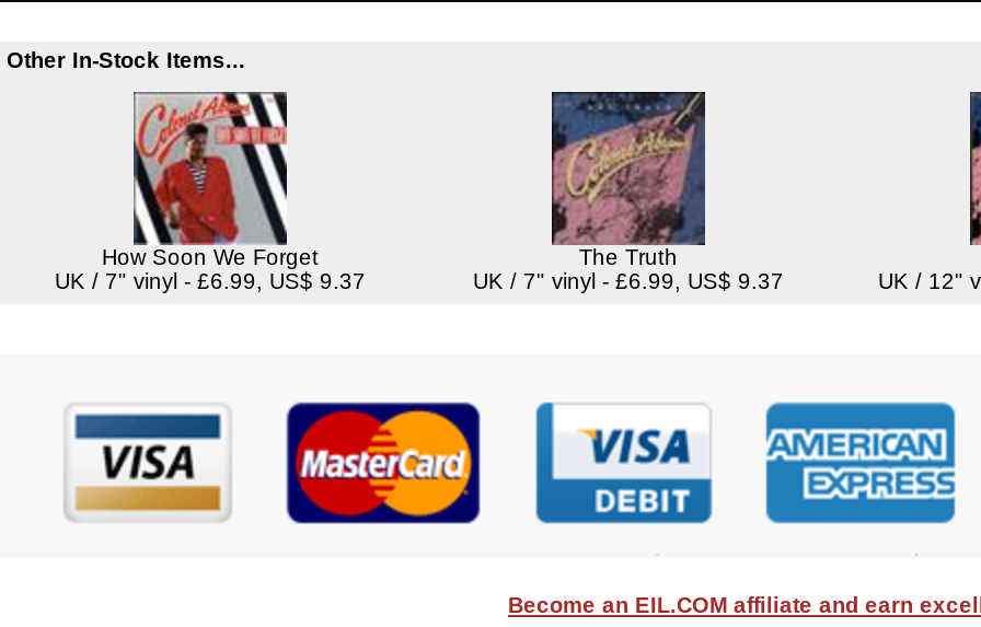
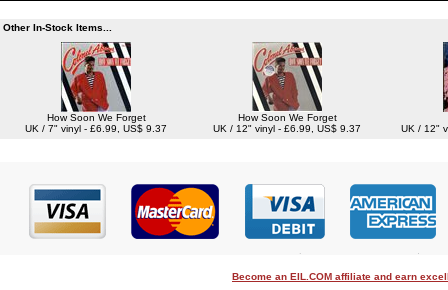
[473,90,784,293] [image] | The Truth | UK / 7" vinyl - £6.99, US$ 9.37 -> [213,42,361,134] [image] | How Soon We Forget | UK / 12" vinyl - £6.99, US$ 9.37

